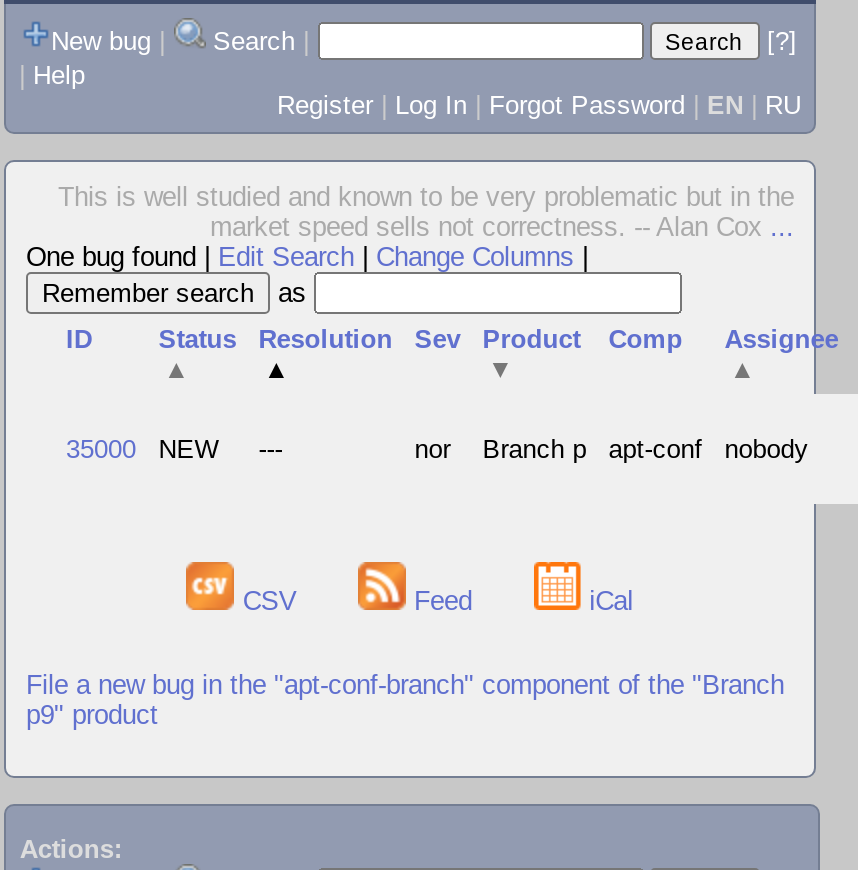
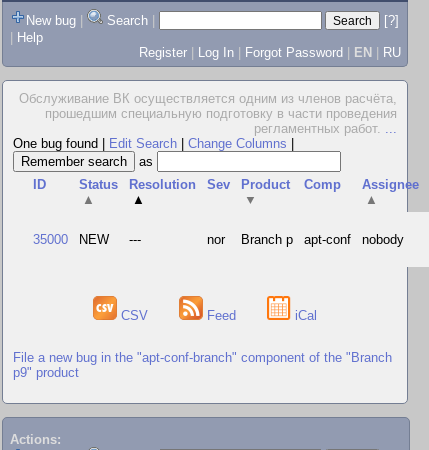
[58,182,794,242] This is well studied and known to be very problematic but in the | market speed sells not correctness. -- Alan Cox... -> [19,91,397,136] Обслуживание ВК осуществляется одним из членов расчёта, | прошедшим специальную подготовку в части проведения | регламентных работ....

